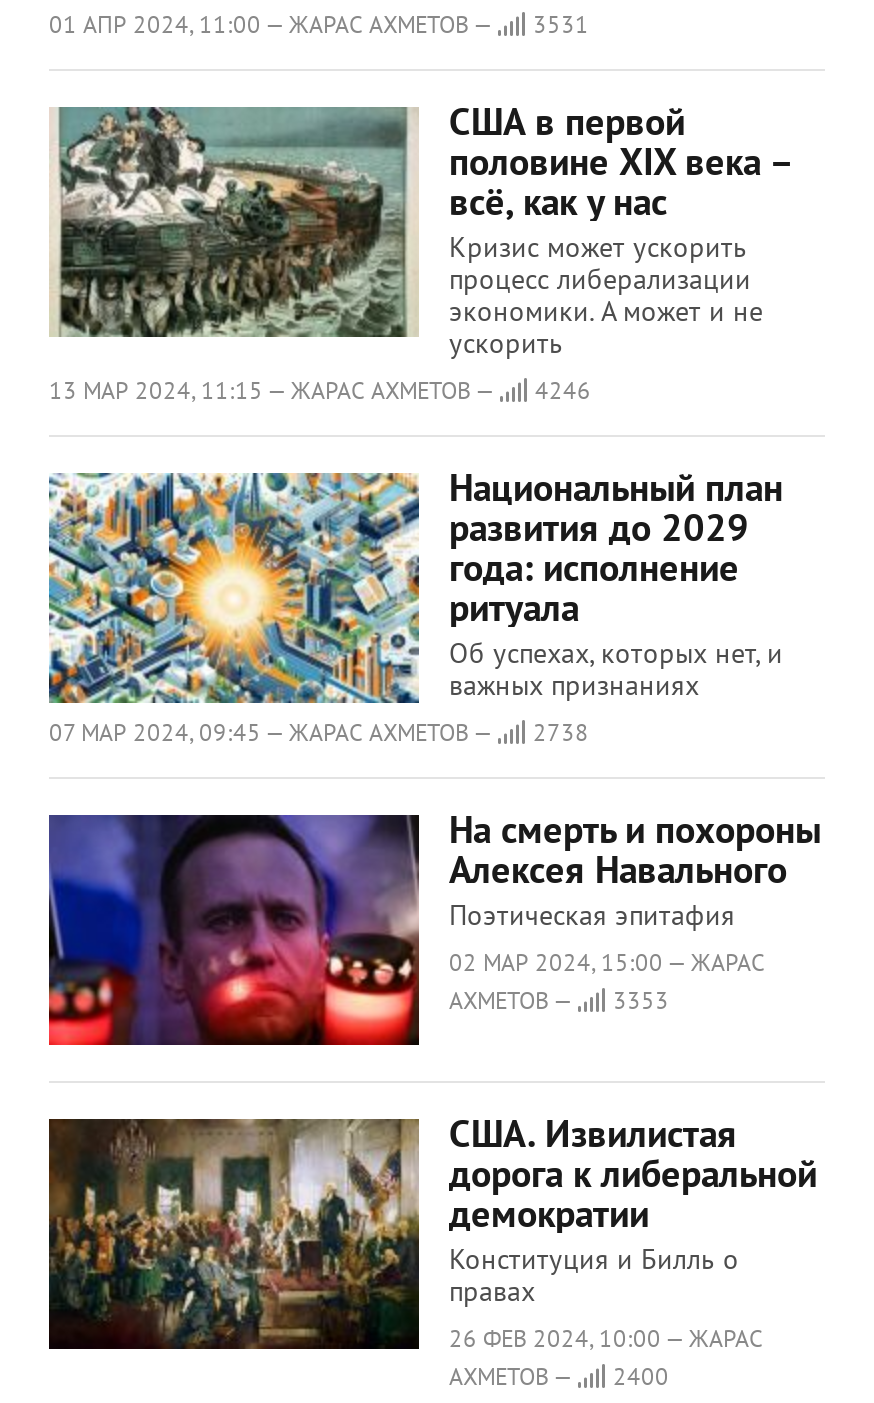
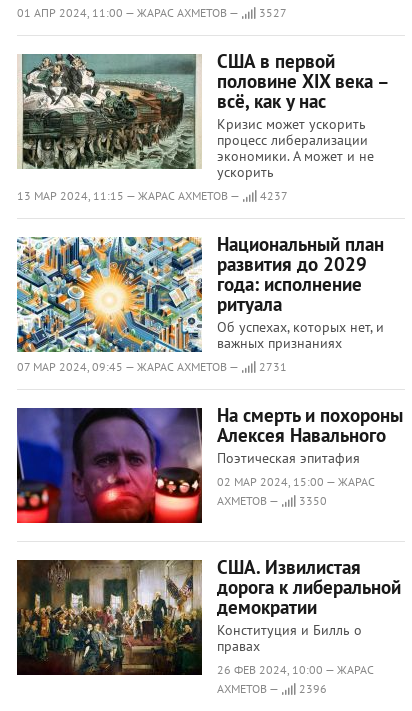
[49,9,589,39] 01 АПР 2024, 11:00 — ЖАРАС АХМЕТОВ — 3531 -> [17,5,287,20] 01 АПР 2024, 11:00 — ЖАРАС АХМЕТОВ — 3527
[49,375,591,405] 13 МАР 2024, 11:15 — ЖАРАС АХМЕТОВ — 4246 -> [17,188,288,203] 13 МАР 2024, 11:15 — ЖАРАС АХМЕТОВ — 4237
[49,717,589,747] 07 МАР 2024, 09:45 — ЖАРАС АХМЕТОВ — 2738 -> [17,359,287,374] 07 МАР 2024, 09:45 — ЖАРАС АХМЕТОВ — 2731
[449,985,669,1015] АХМЕТОВ — 3353 -> [217,493,327,508] АХМЕТОВ — 3350
[449,1361,669,1391] АХМЕТОВ — 2400 -> [217,681,327,696] АХМЕТОВ — 2396

